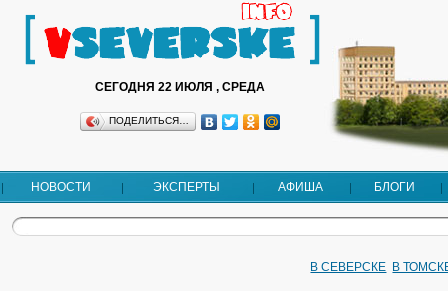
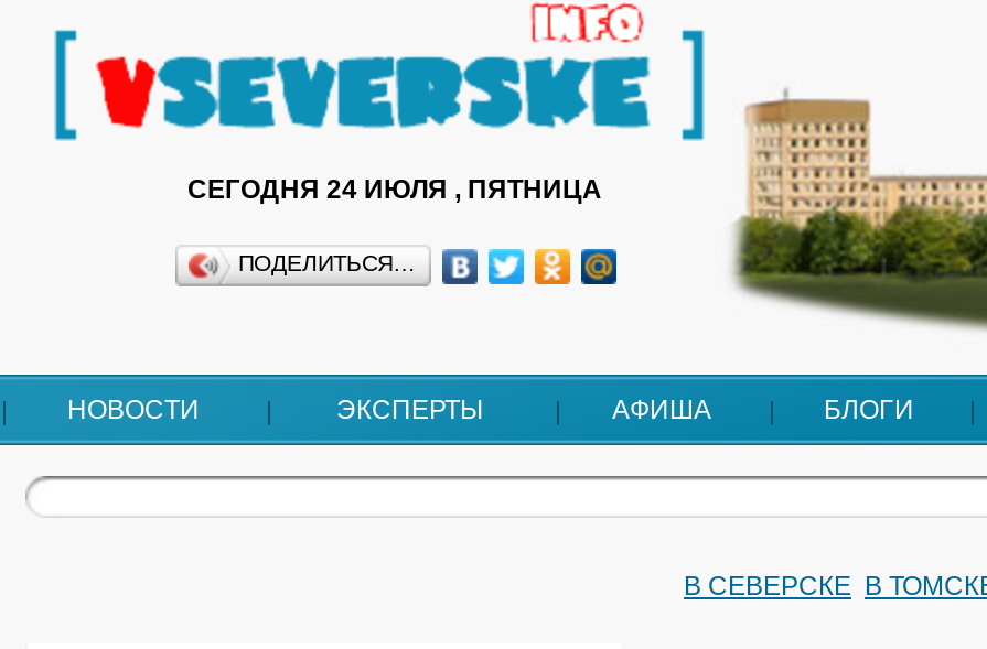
[94,80,264,94] СЕГОДНЯ 22 ИЮЛЯ , СРЕДА -> [187,174,602,205] СЕГОДНЯ 24 ИЮЛЯ , ПЯТНИЦА

